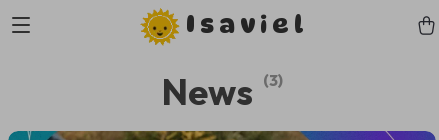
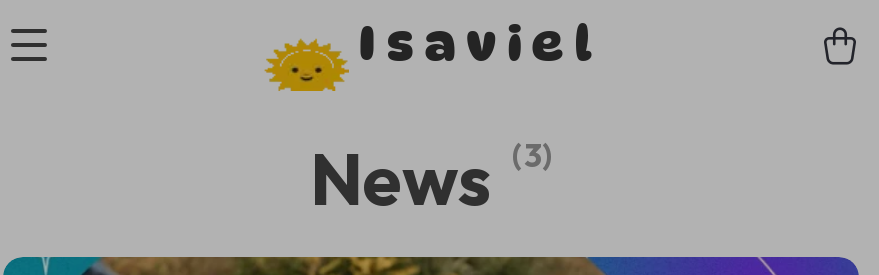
[140,8,180,48] [image] -> [263,13,351,93] [image]

